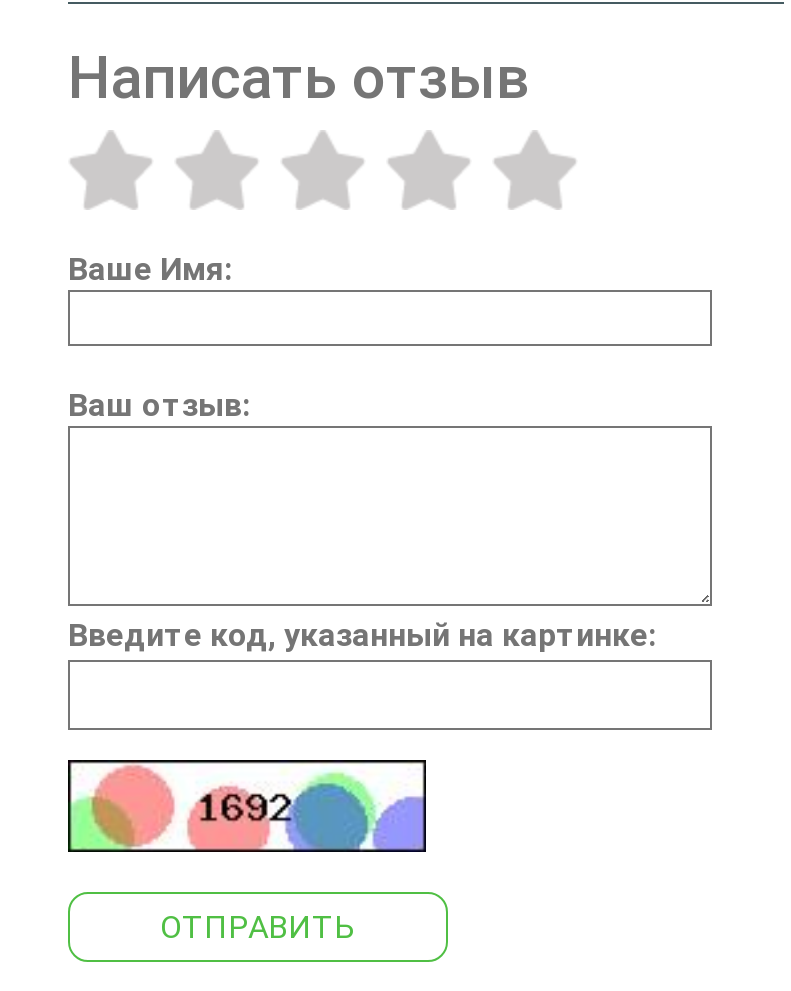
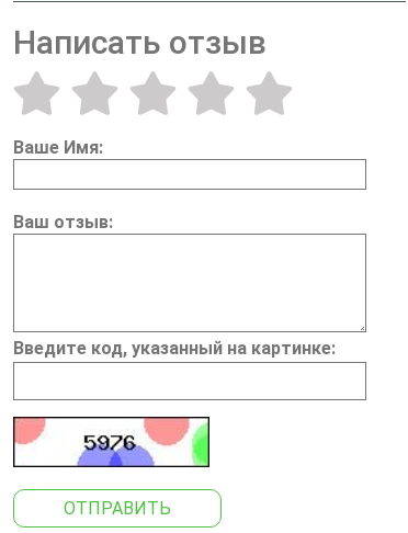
[68,760,426,854] [image] -> [13,417,209,468] [image]

